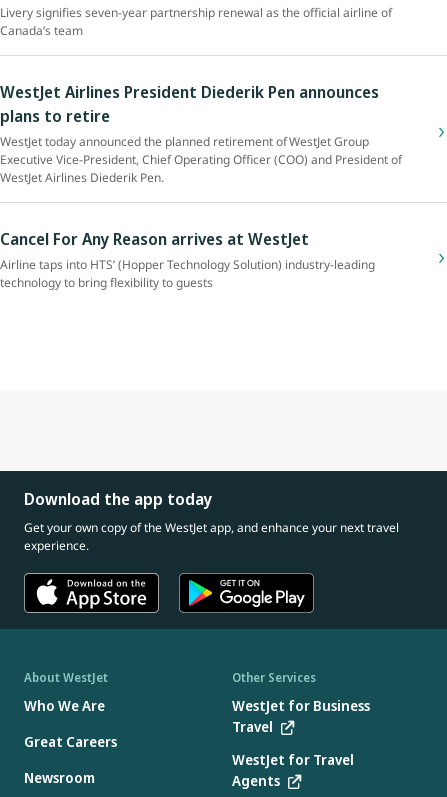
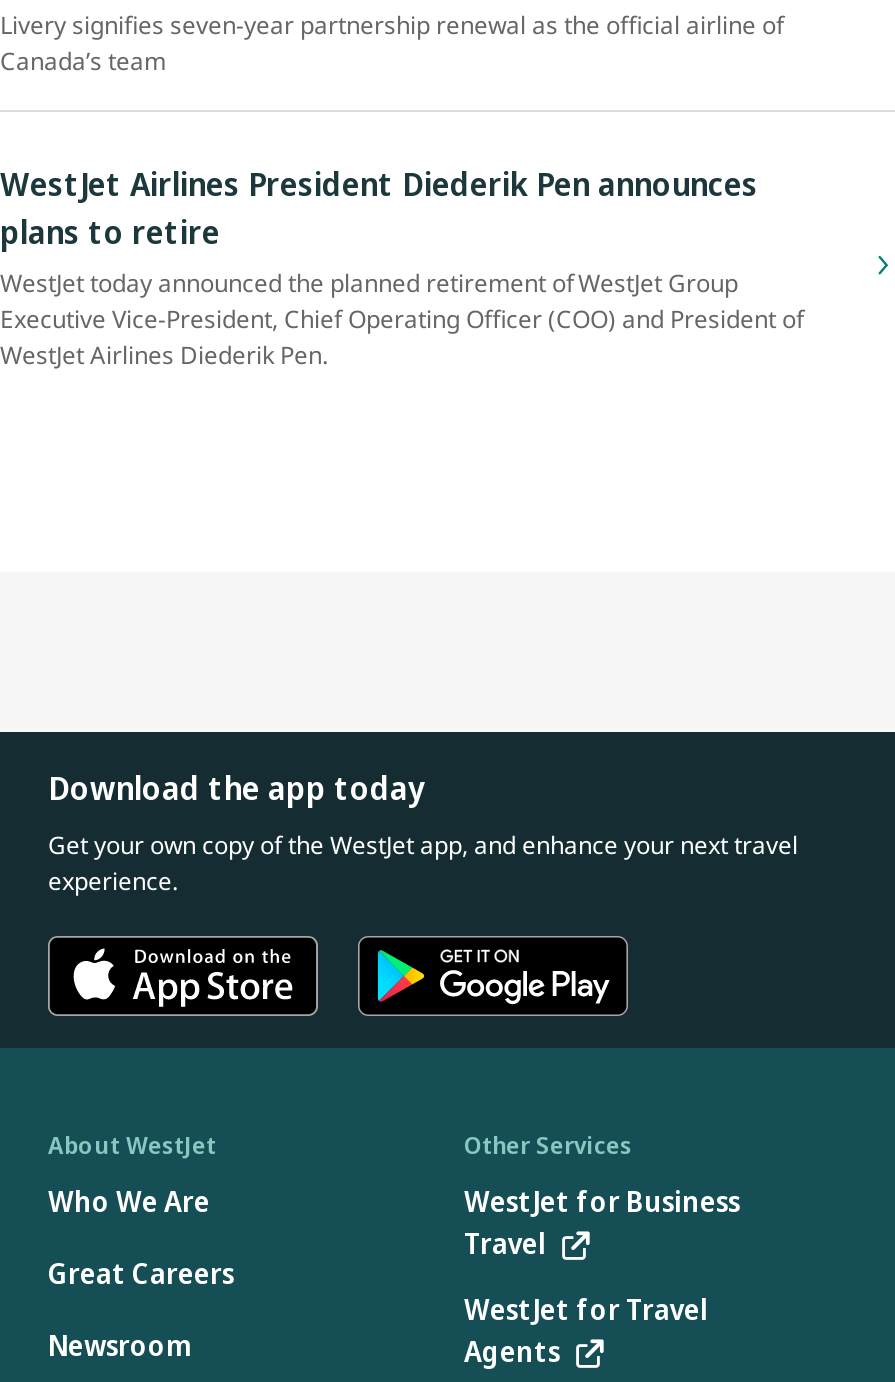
[0,228,375,291] Cancel For Any Reason arrives at WestJet | Airline taps into HTS’ (Hopper Technology Solution) industry-leading | technology to bring flexibility to guests -> none

